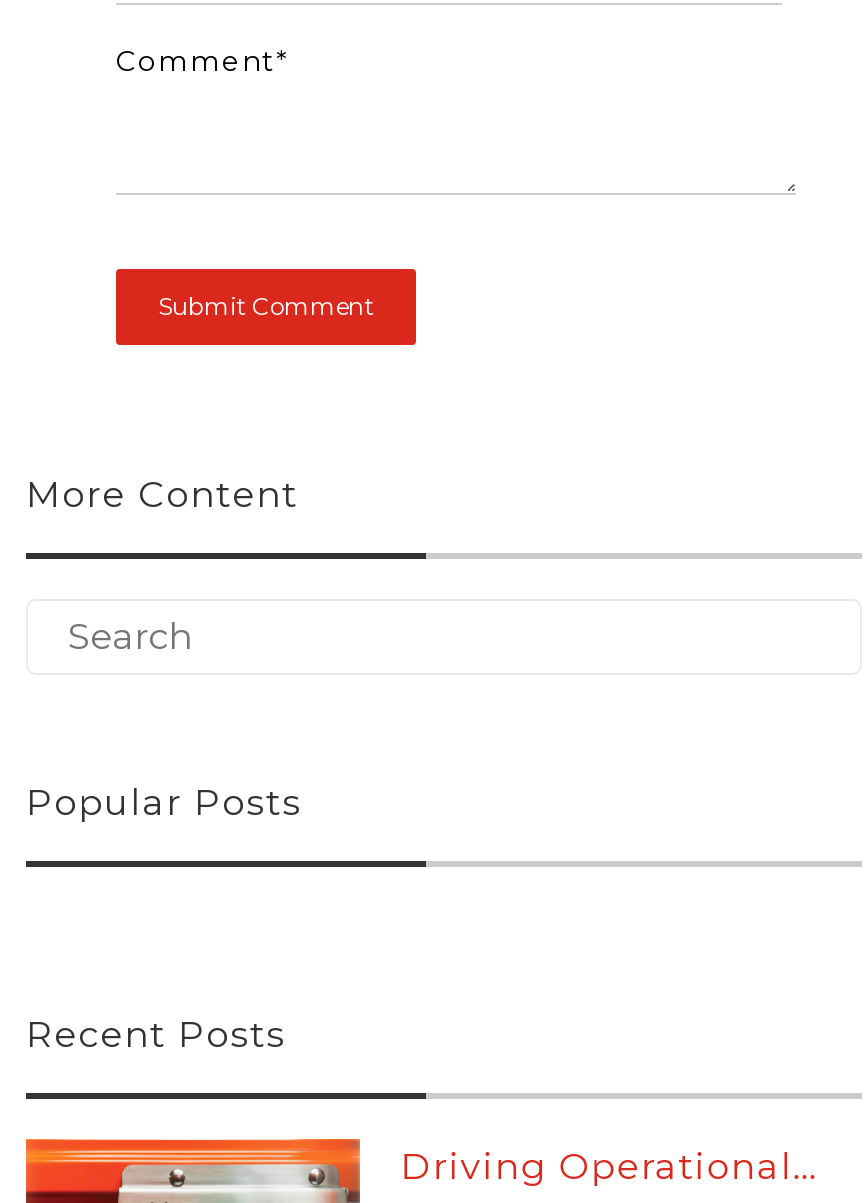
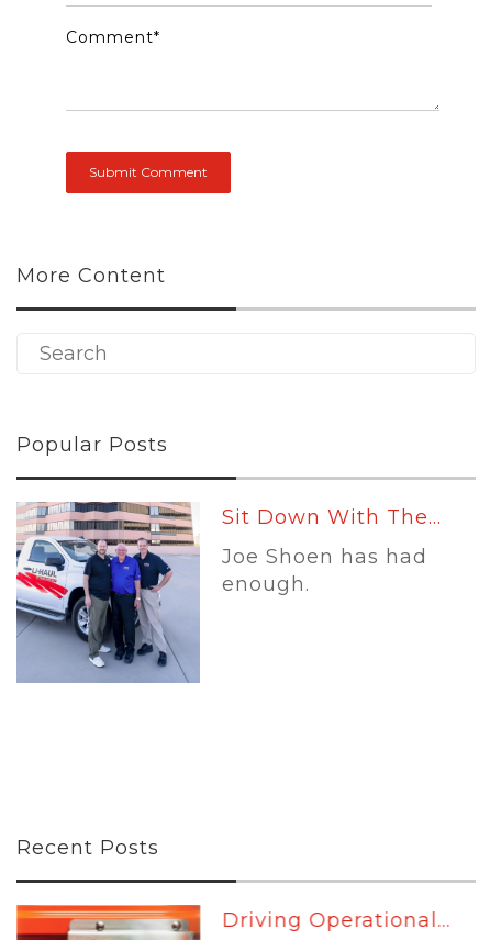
none -> [15,501,442,684] [image] | Sit Down With The... | Joe Shoen has had | enough.

